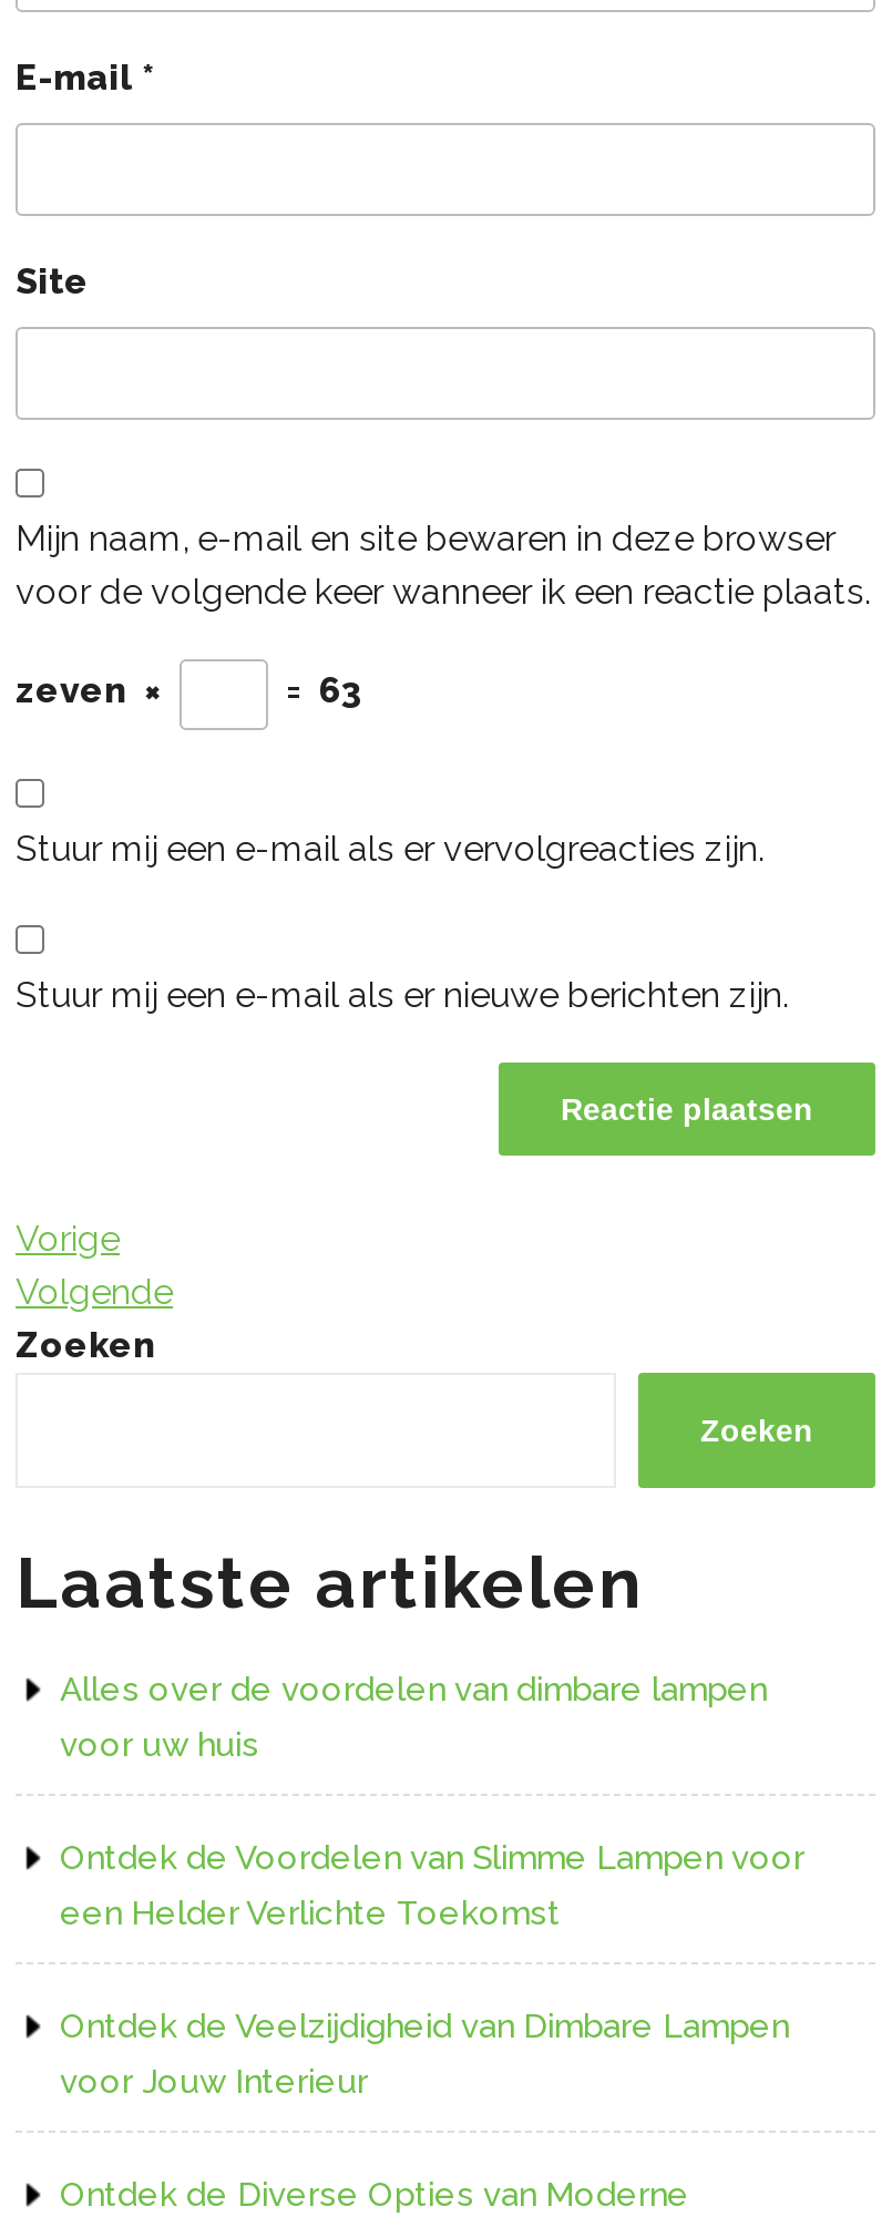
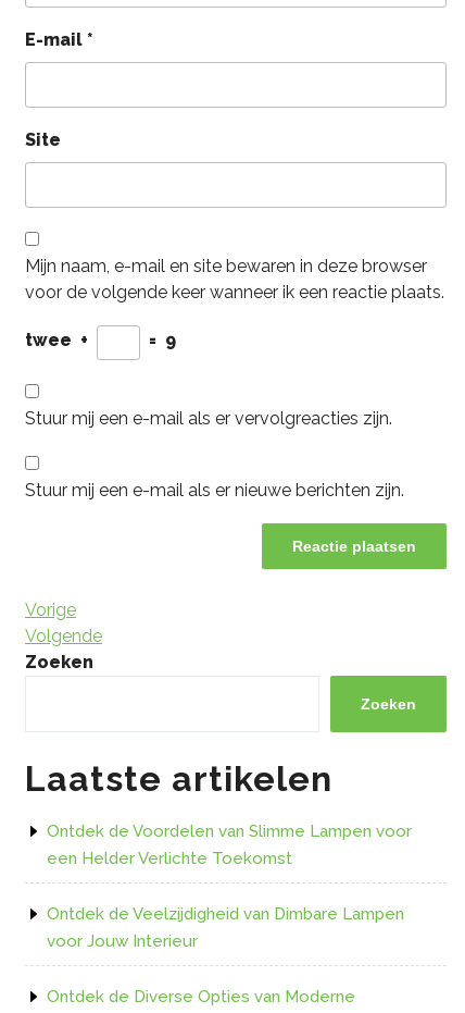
[16,670,363,712] zeven × | = 63 -> [25,331,176,351] twee + | = 9
[60,1671,767,1766] Alles over de voordelen van dimbare lampen | voor uw huis -> none

